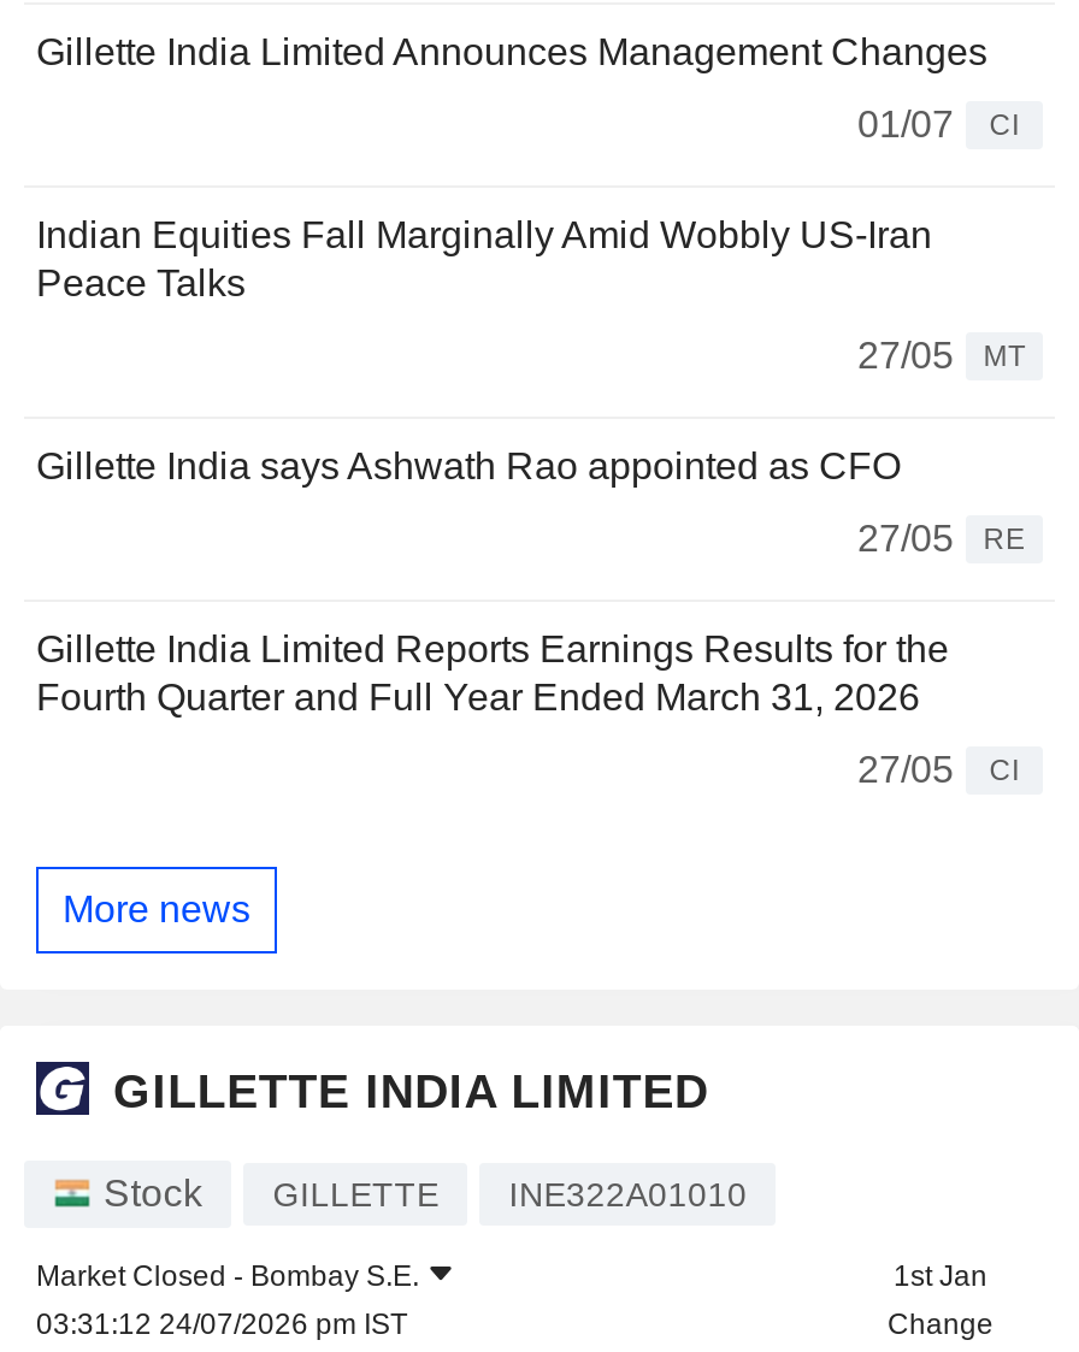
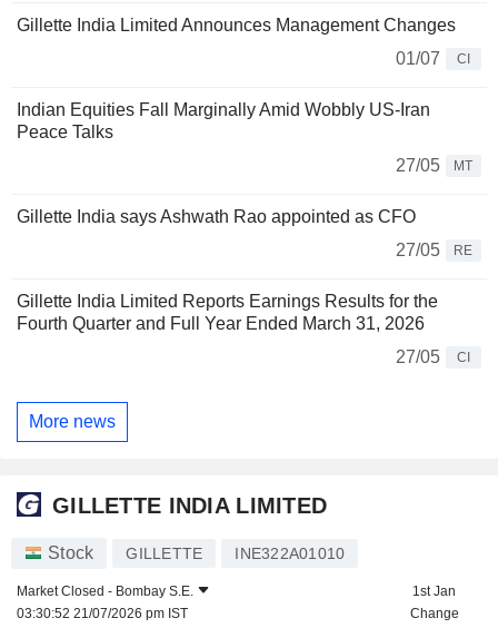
[36,1306,407,1340] 03:31:12 24/07/2026 pm IST -> [17,605,188,621] 03:30:52 21/07/2026 pm IST

